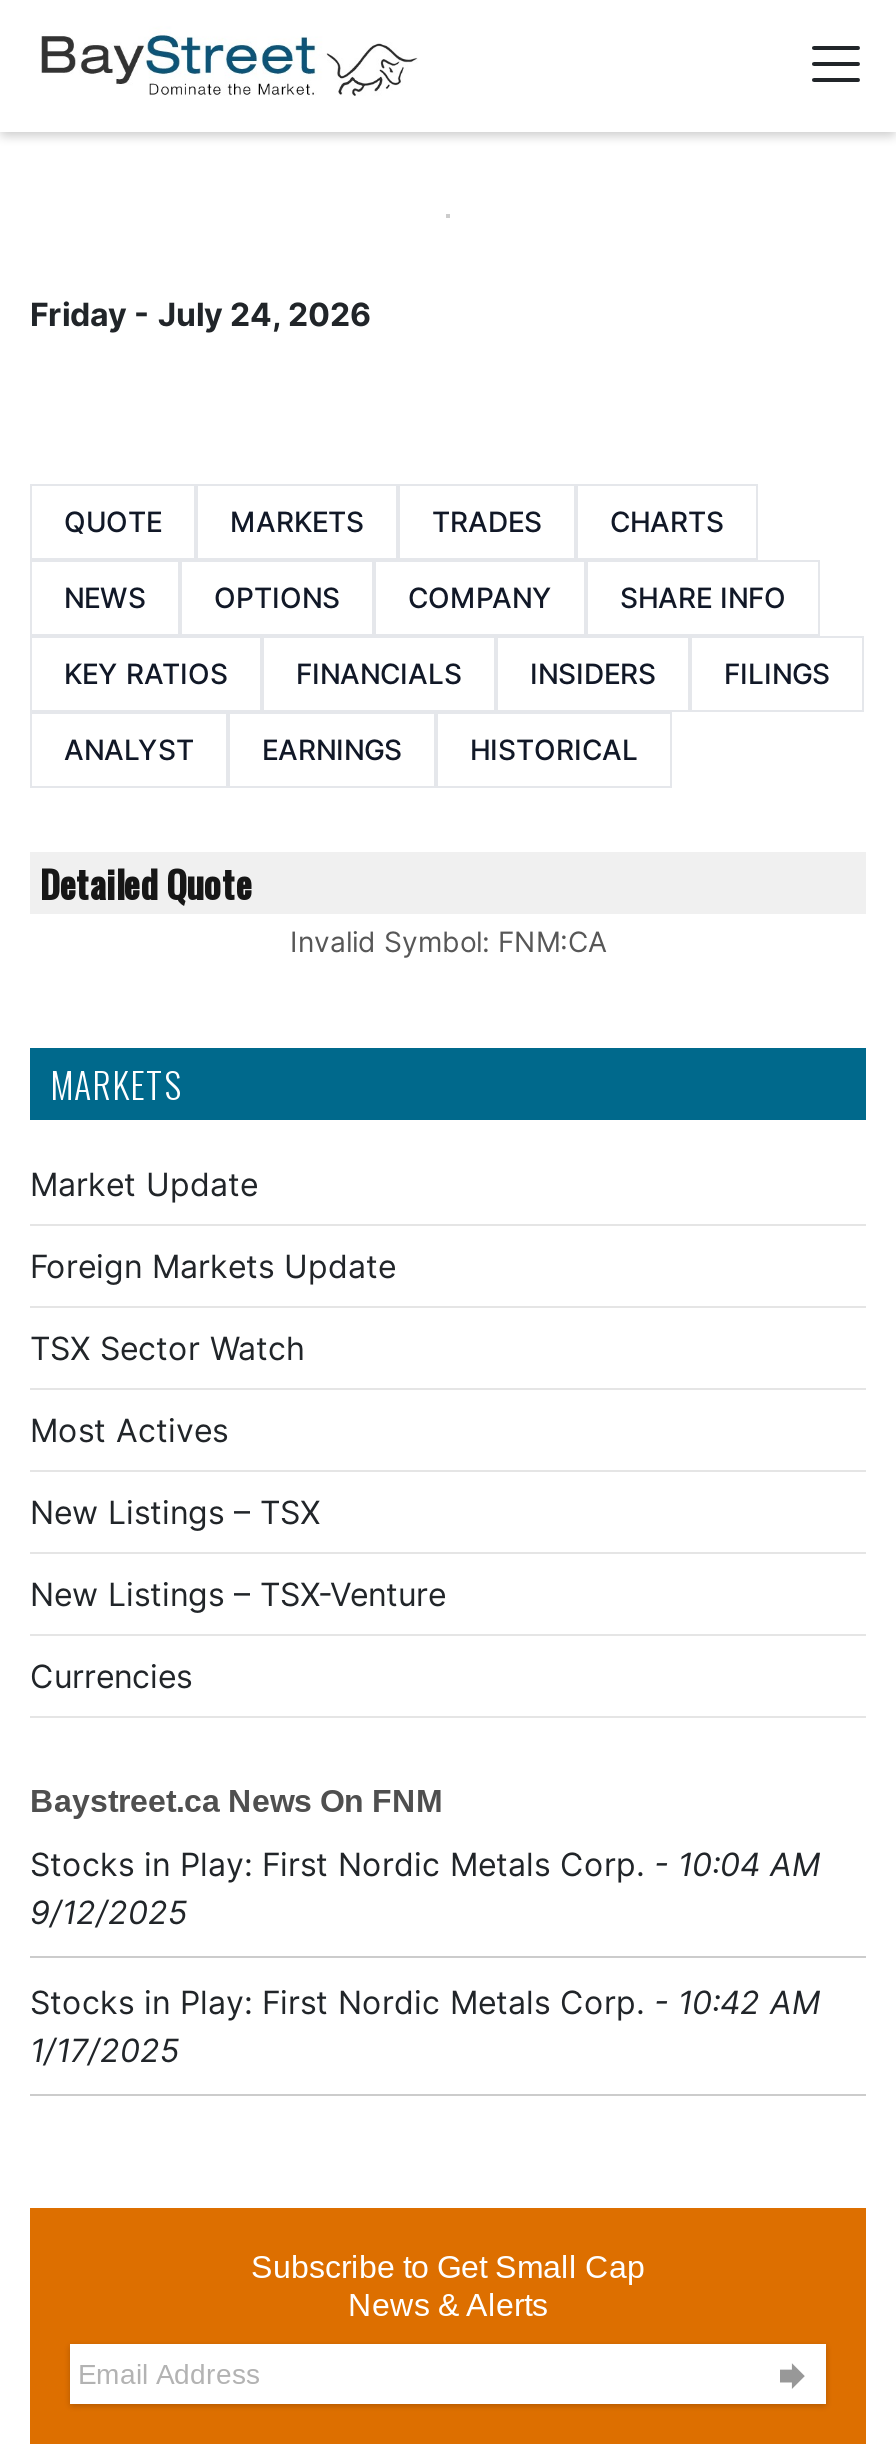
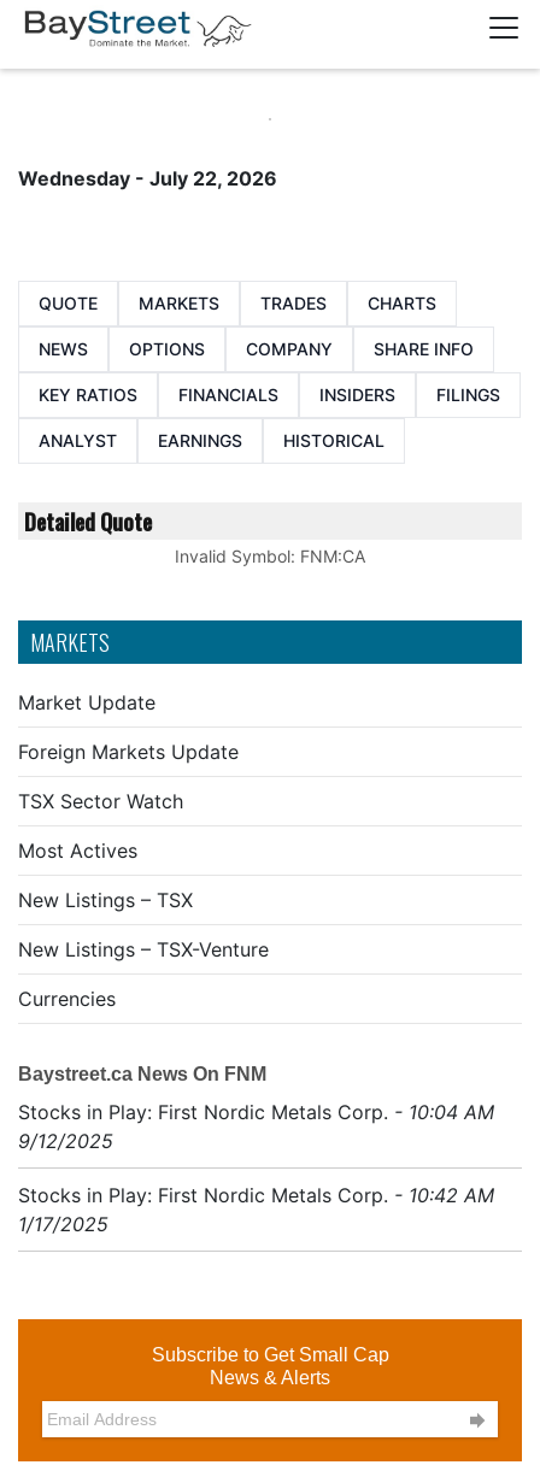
[30,294,372,334] Friday - July 24, 2026 -> [18,166,277,190] Wednesday - July 22, 2026

